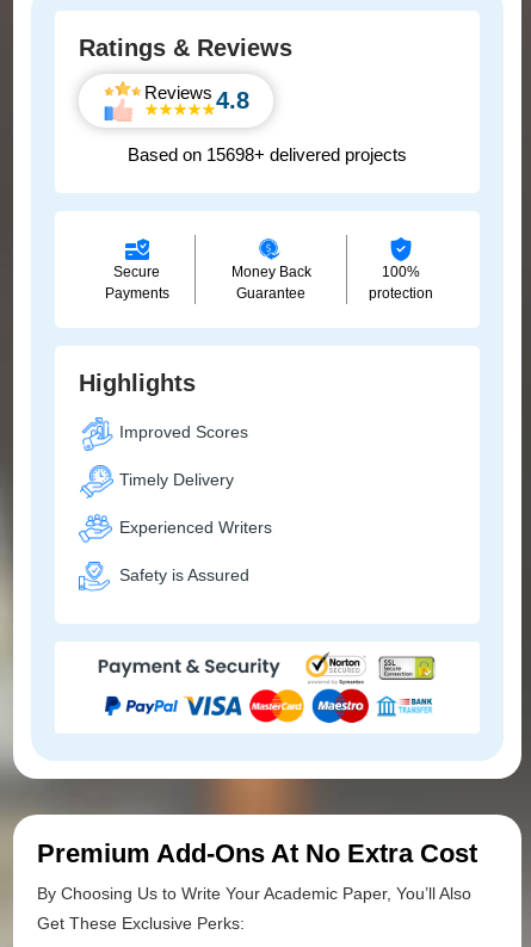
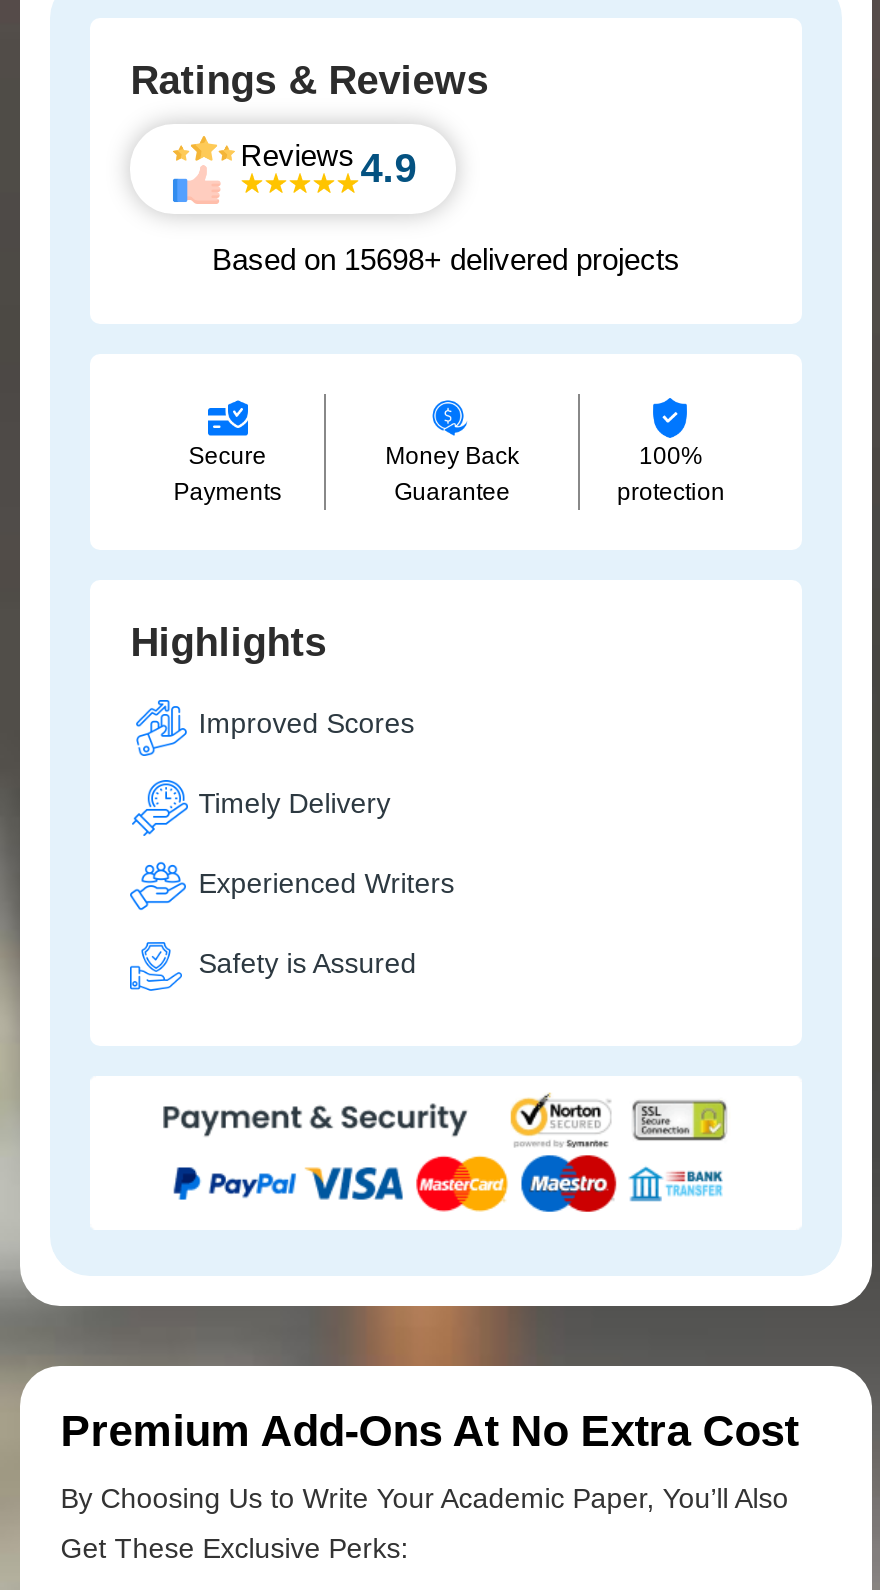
[145,82,250,114] Reviews 4.8 -> [240,138,416,191] Reviews 4.9

